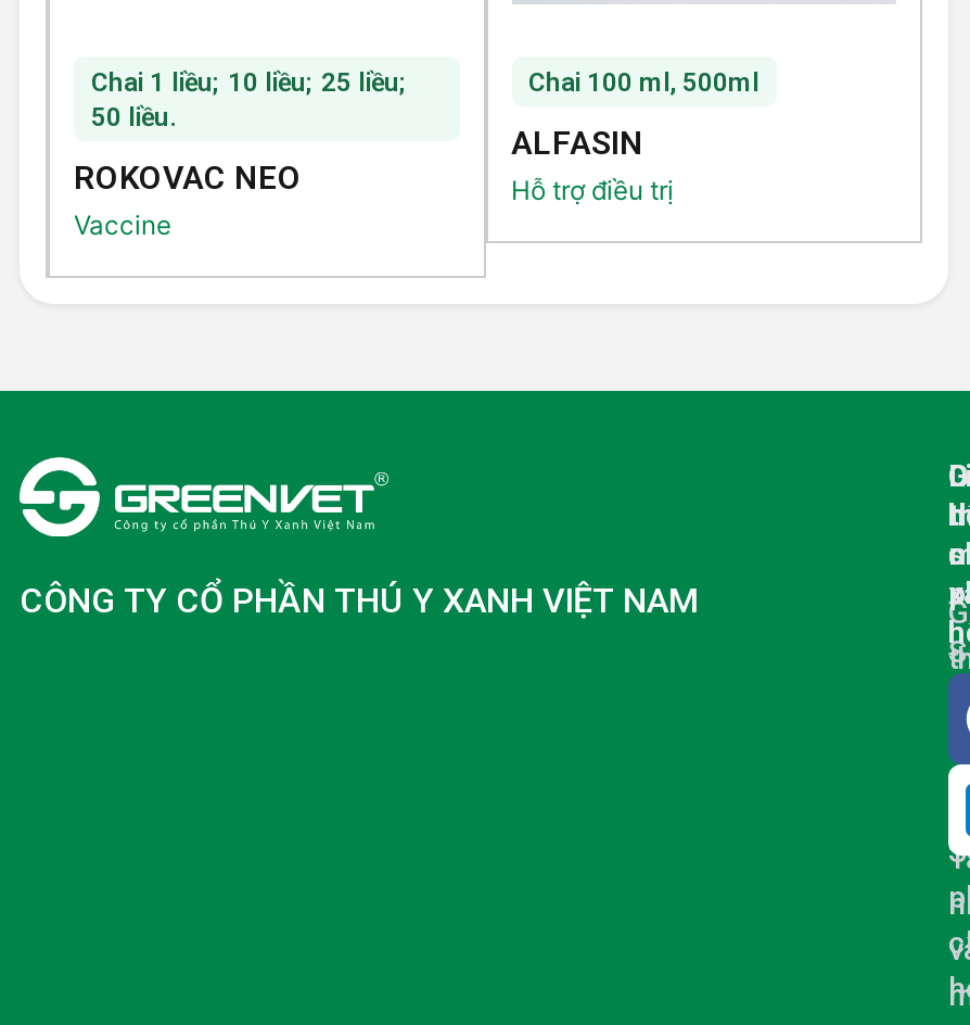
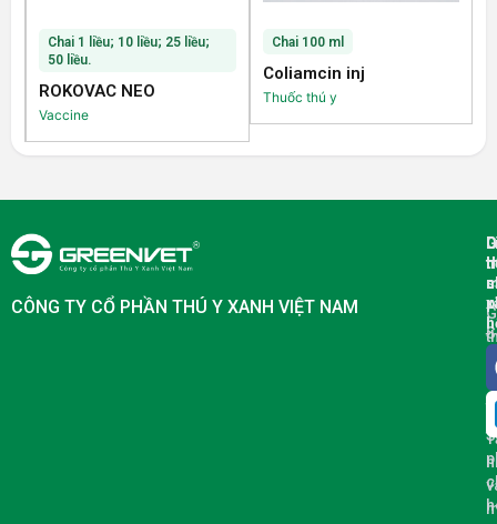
[528,67,758,97] Chai 100 ml, 500ml -> [271,34,343,50] Chai 100 ml
[511,123,674,206] ALFASIN | Hỗ trợ điều trị -> [262,63,364,105] Coliamcin inj | Thuốc thú y

